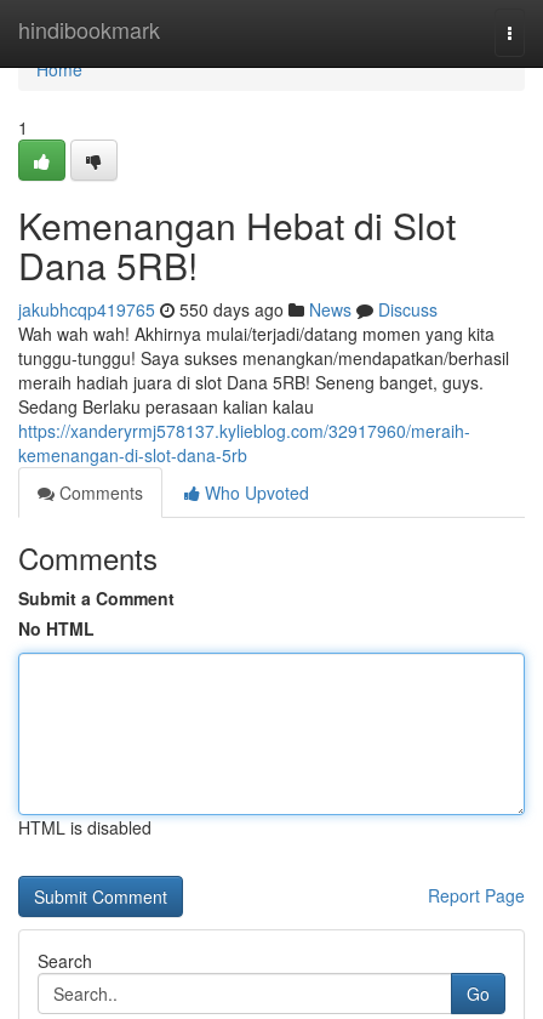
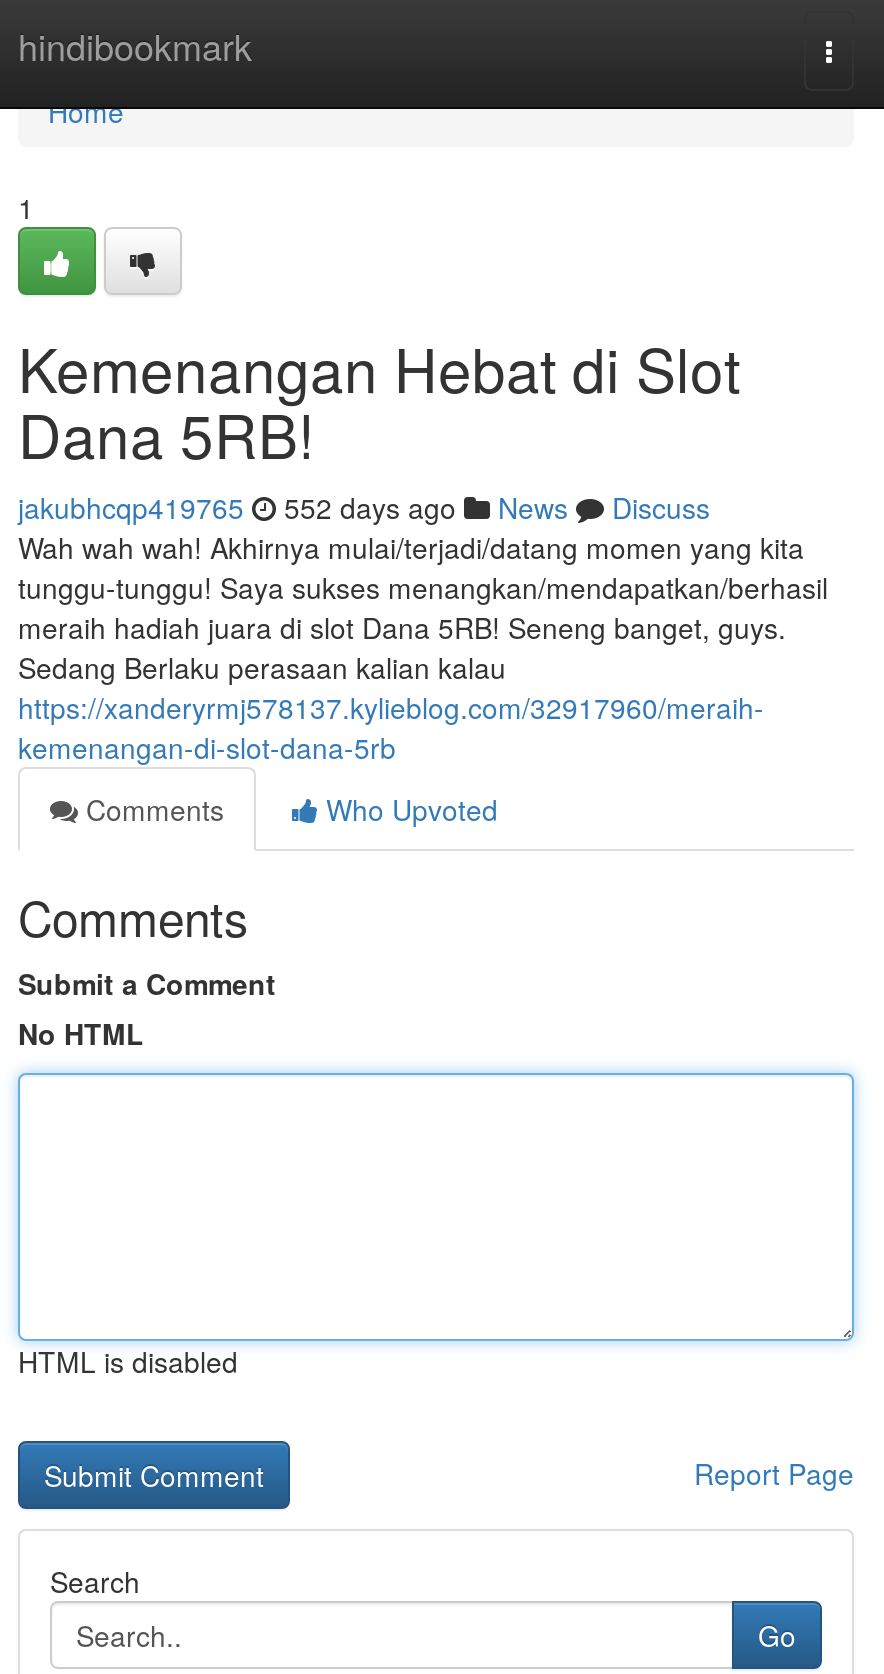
[18,297,438,321] jakubhcqp419765 550 days ago News Discuss -> [18,487,710,527] jakubhcqp419765 552 days ago News Discuss

